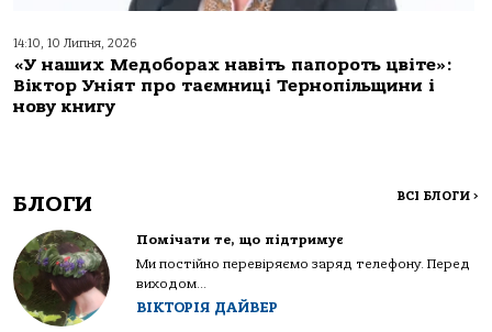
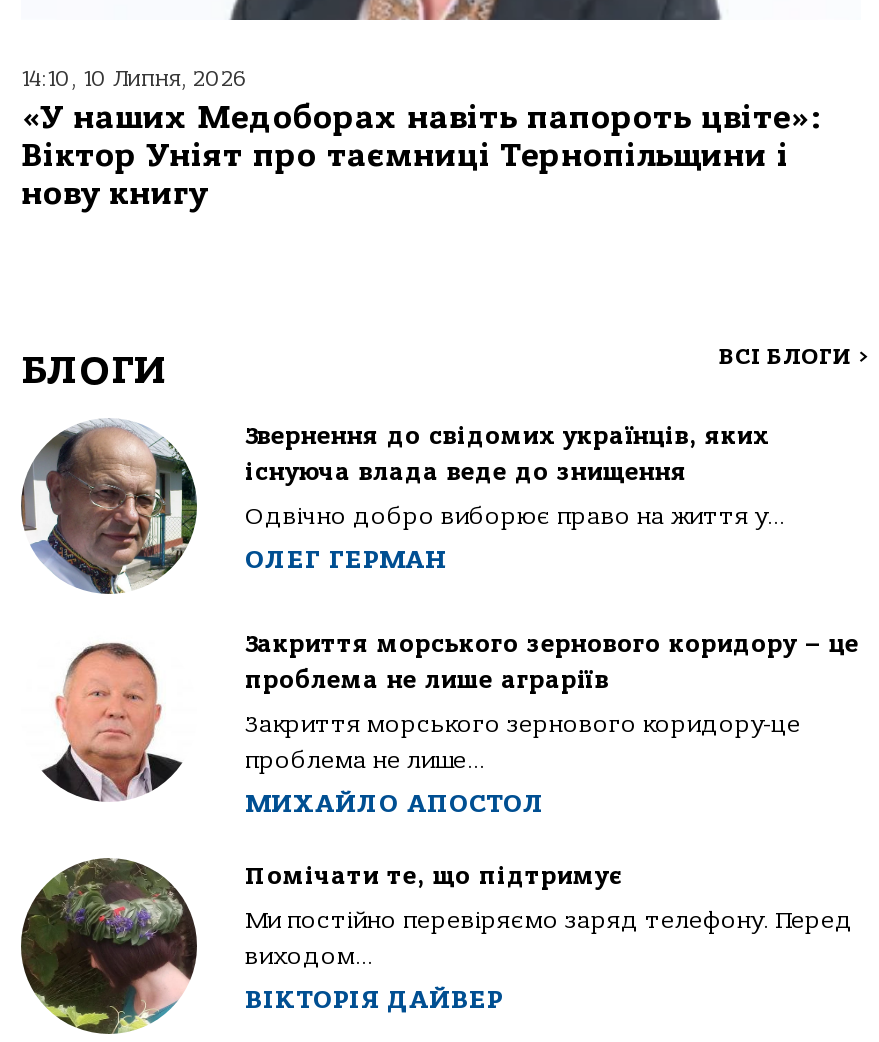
none -> [21,420,859,818] [image] | Звернення до свідомих українців, яких | існуюча влада веде до знищення | Одвічно добро виборює право на життя у... | ОЛЕГ ГЕРМАН | Закриття морського зернового коридору – це | проблема не лише аграріїв | Закриття морського зернового коридору-це | проблема не лише... | МИХАЙЛО АПОСТОЛ
none -> [41,642,183,802] [image]

